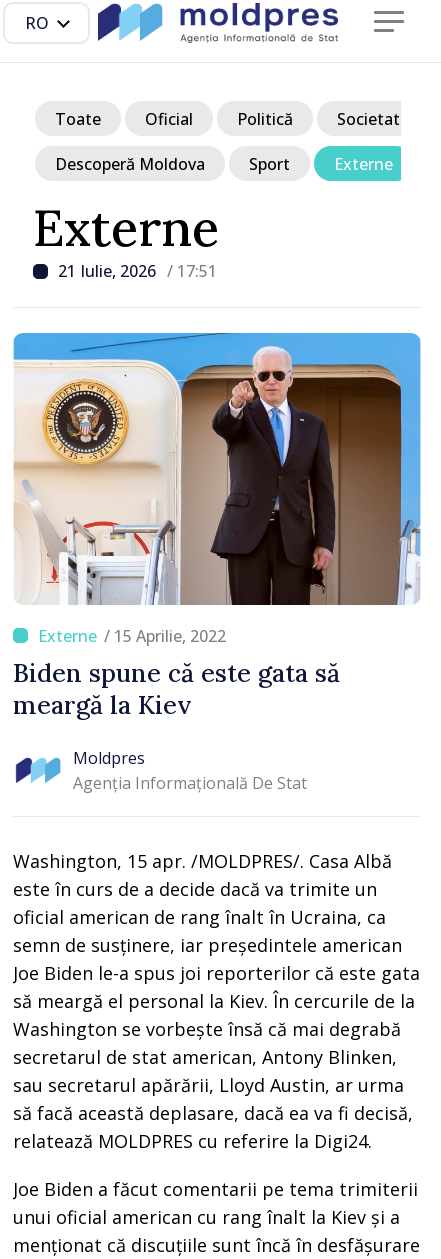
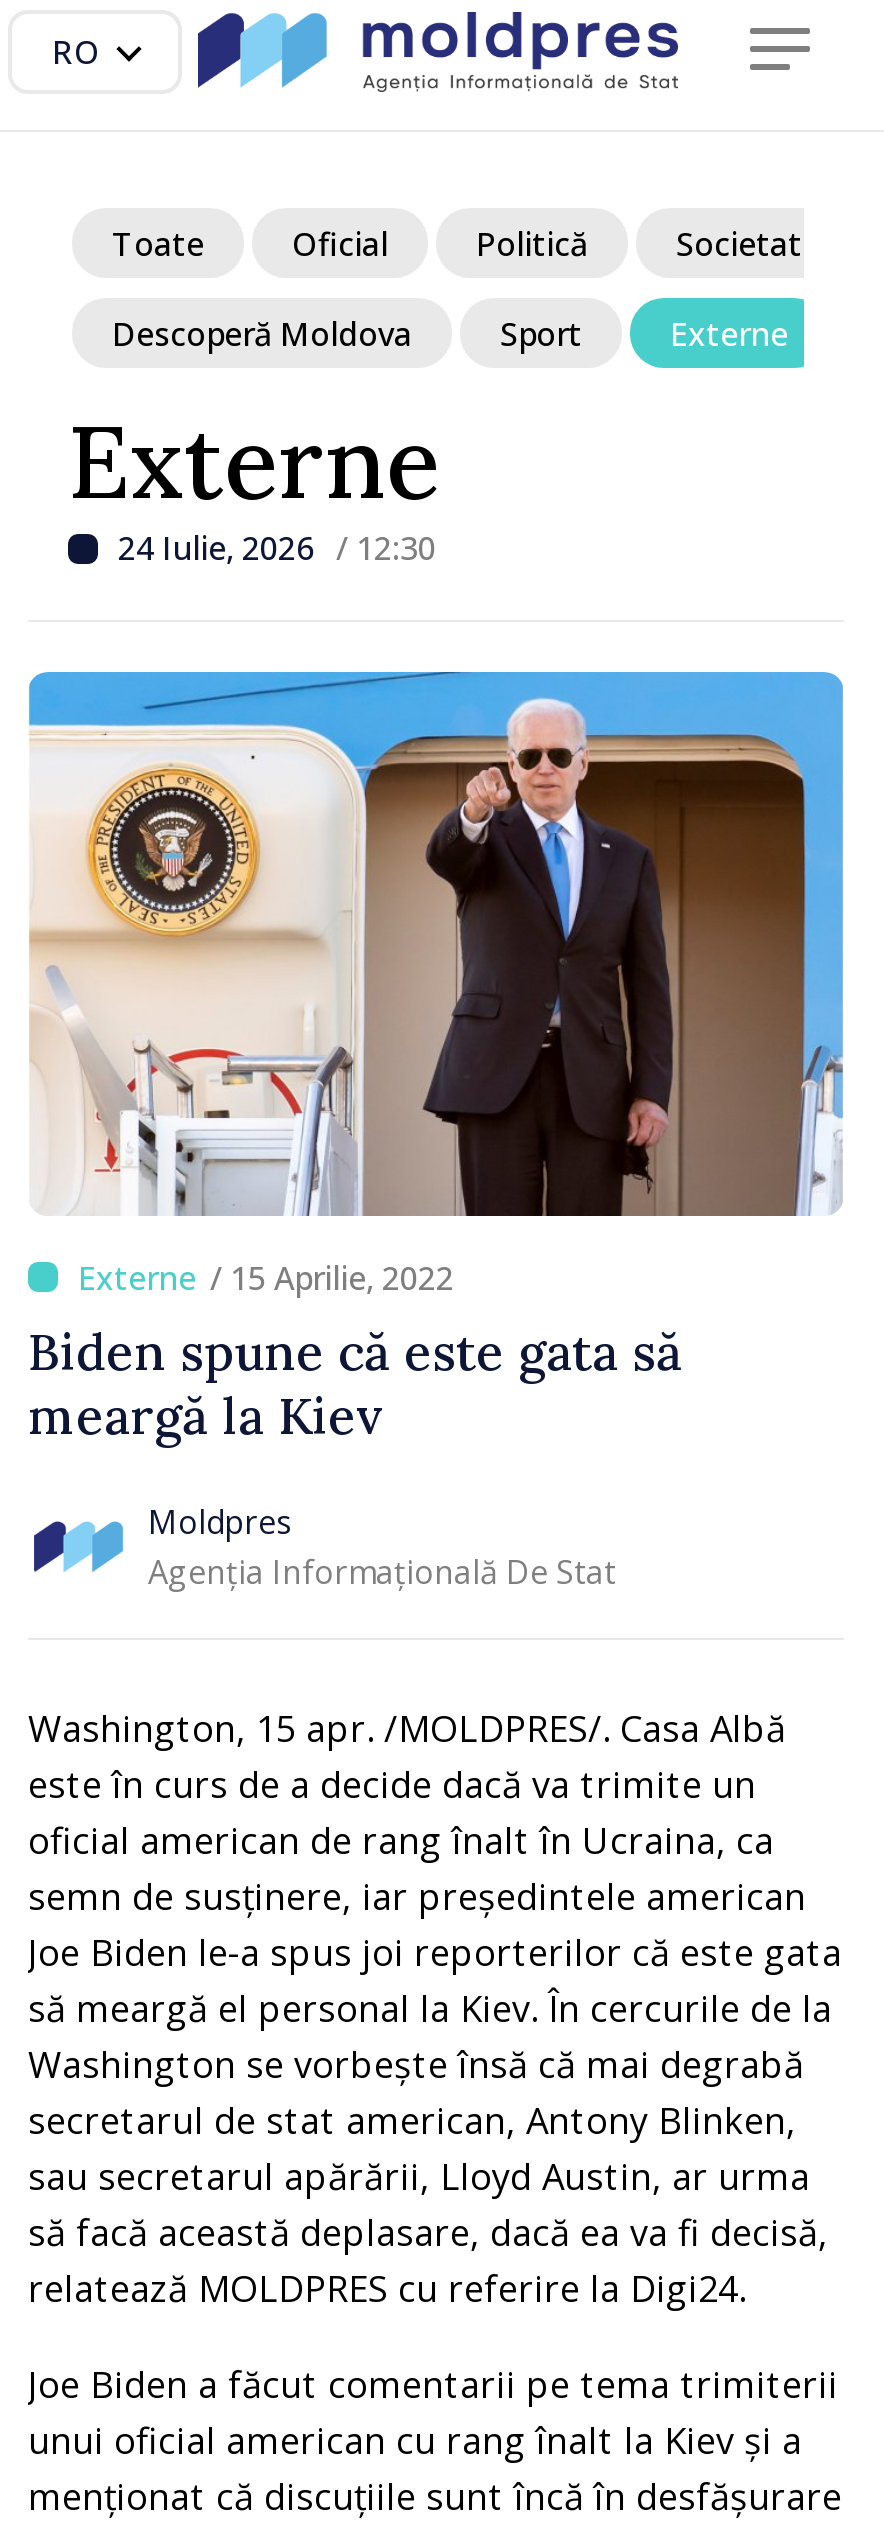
[58,260,217,282] 21 Iulie, 2026 / 17:51 -> [118,526,436,570] 24 Iulie, 2026 / 12:30

